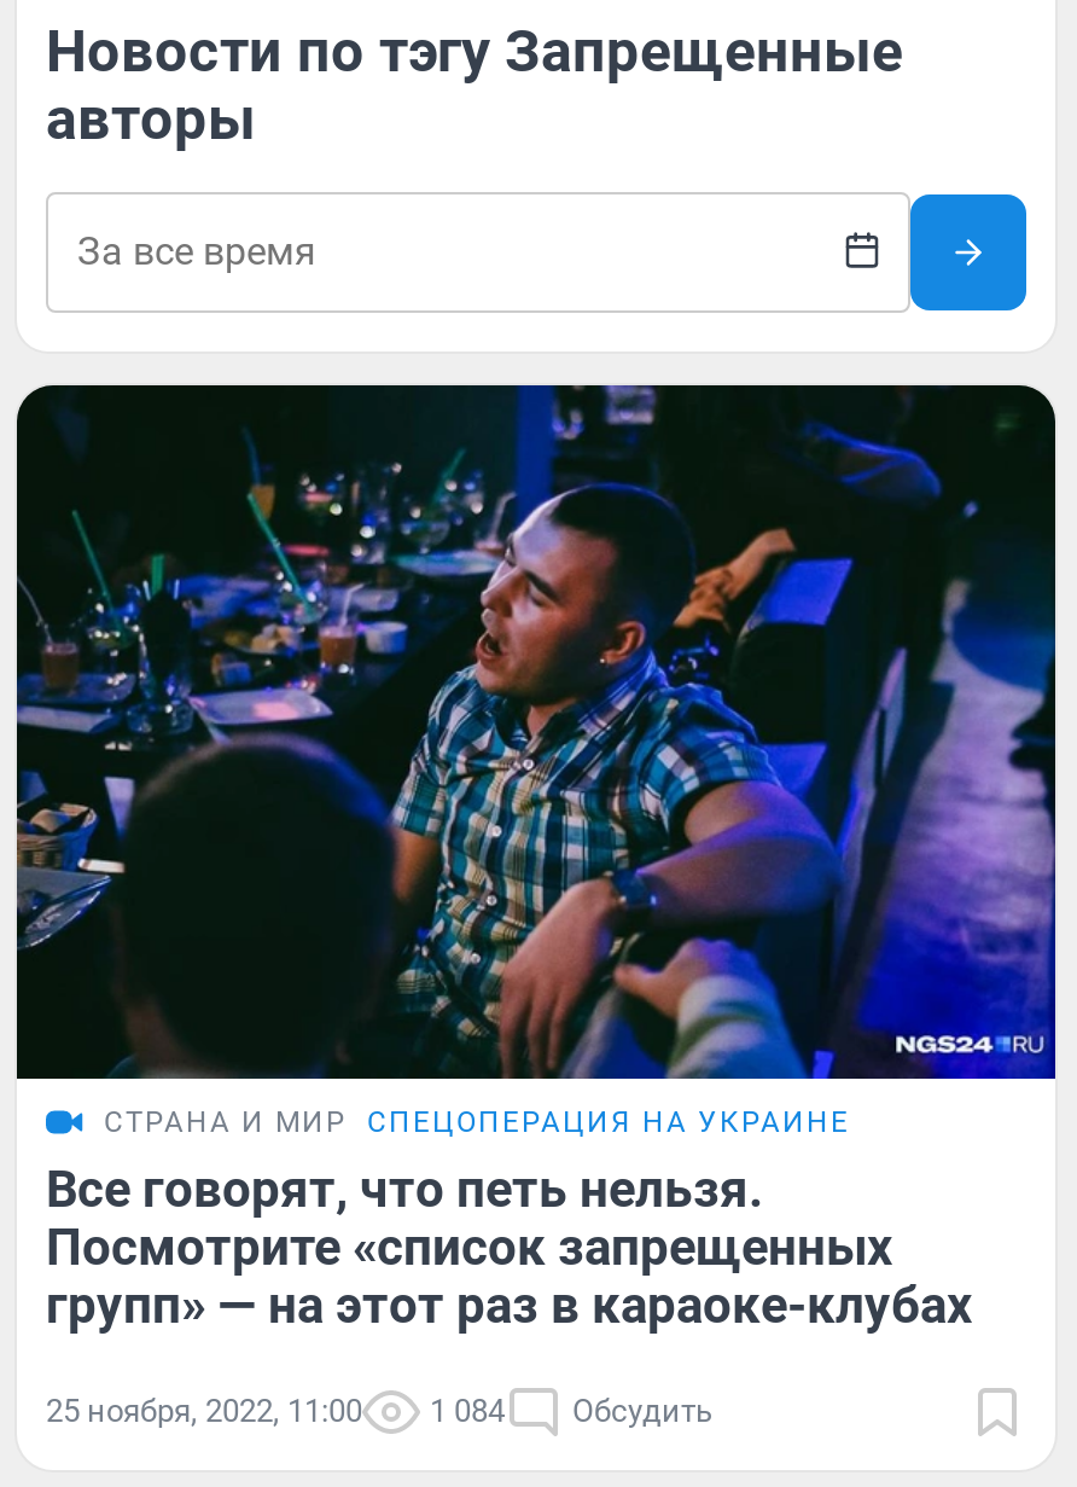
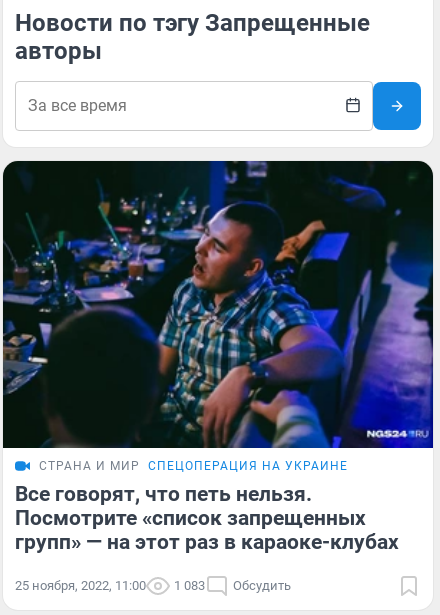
[46,1392,712,1428] 25 ноября, 2022, 11:00 1 084 Обсудить -> [15,578,291,593] 25 ноября, 2022, 11:00 1 083 Обсудить

